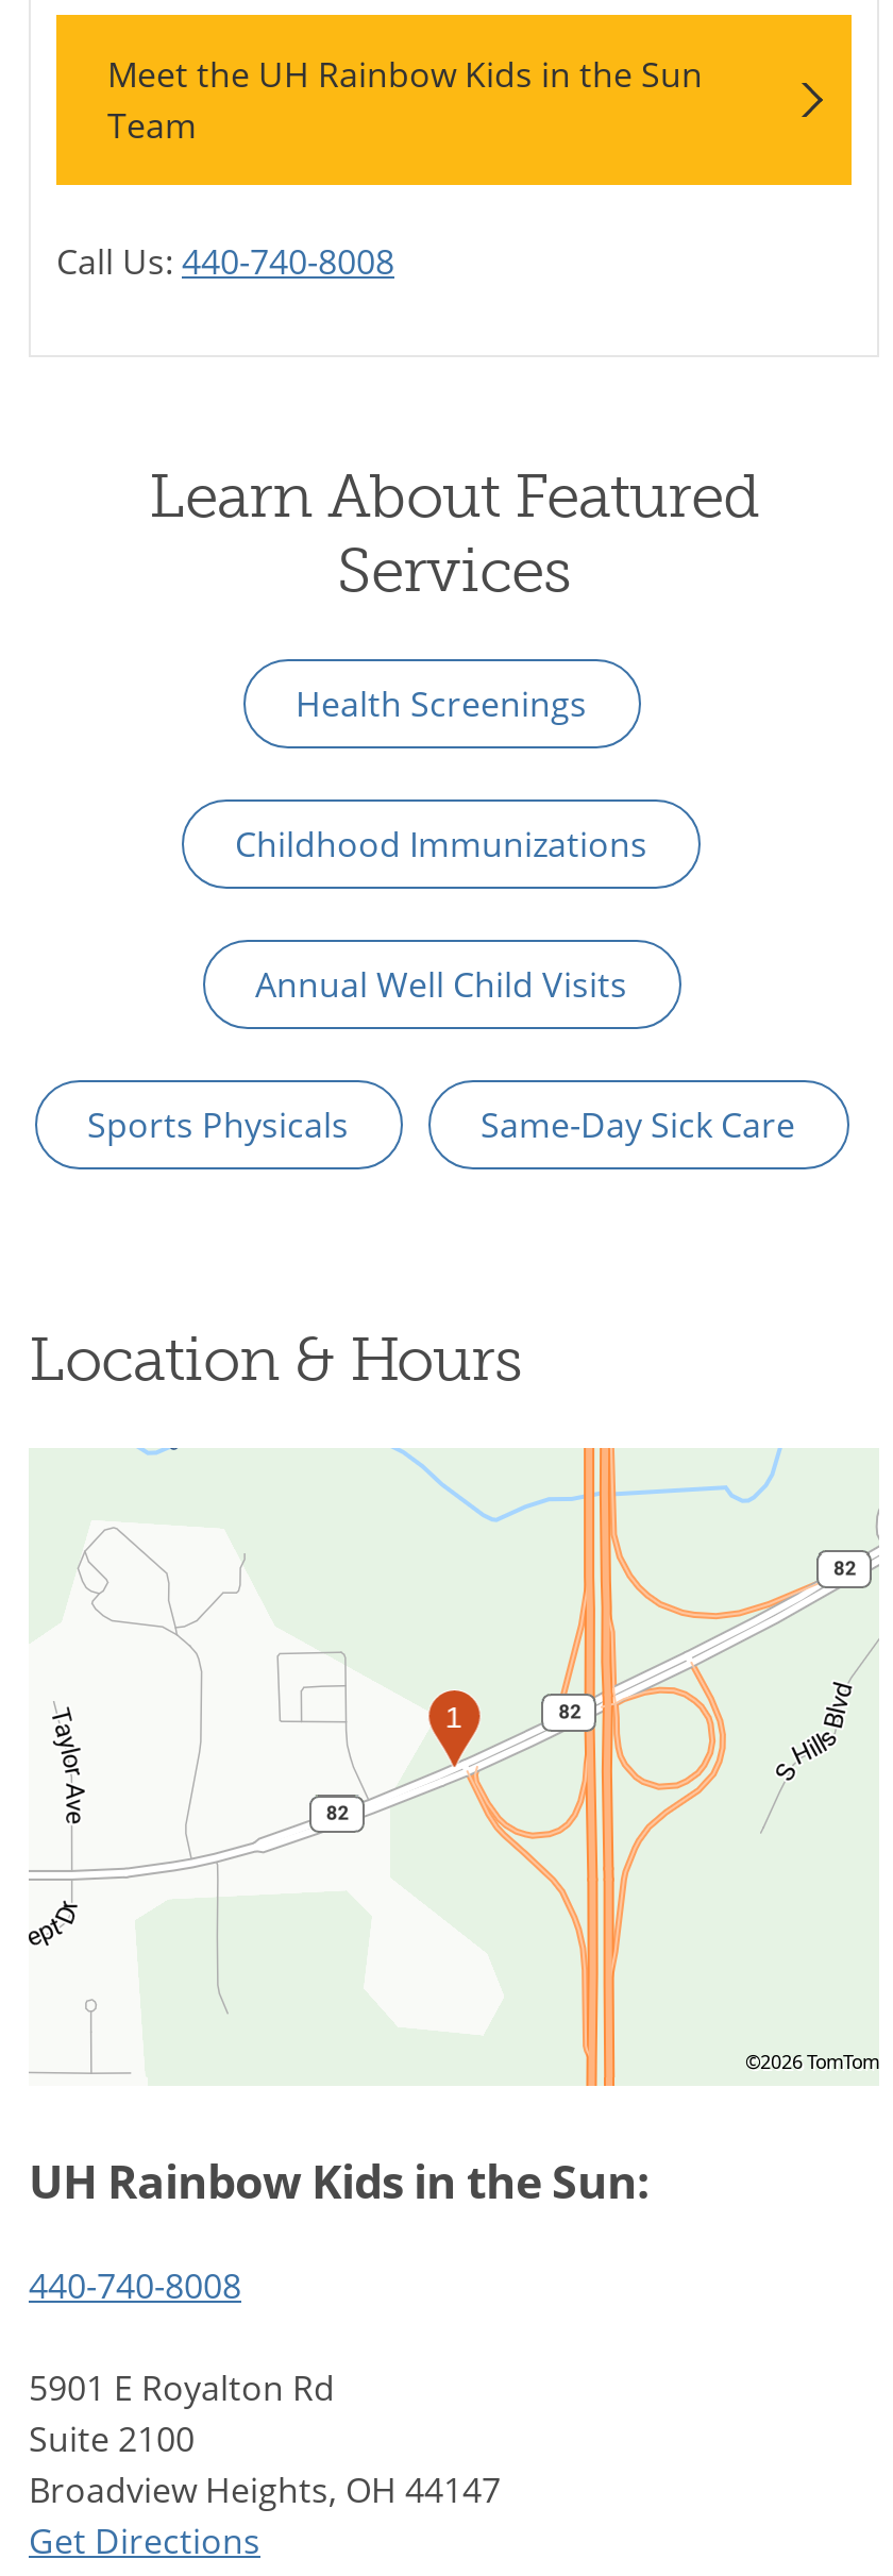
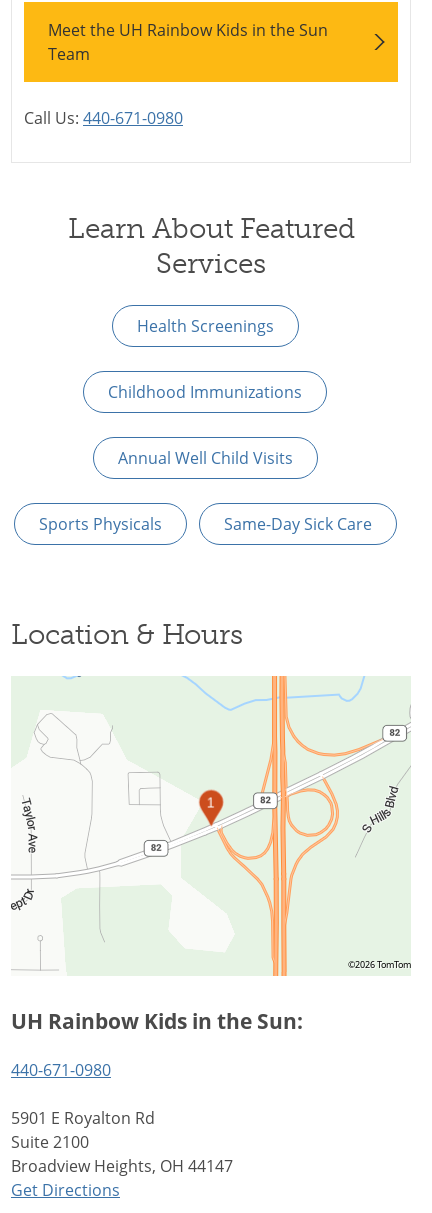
[56,238,394,283] Call Us: 440-740-8008 -> [24,107,183,128] Call Us: 440-671-0980
[29,2262,241,2307] 440-740-8008 -> [11,1059,111,1080] 440-671-0980

